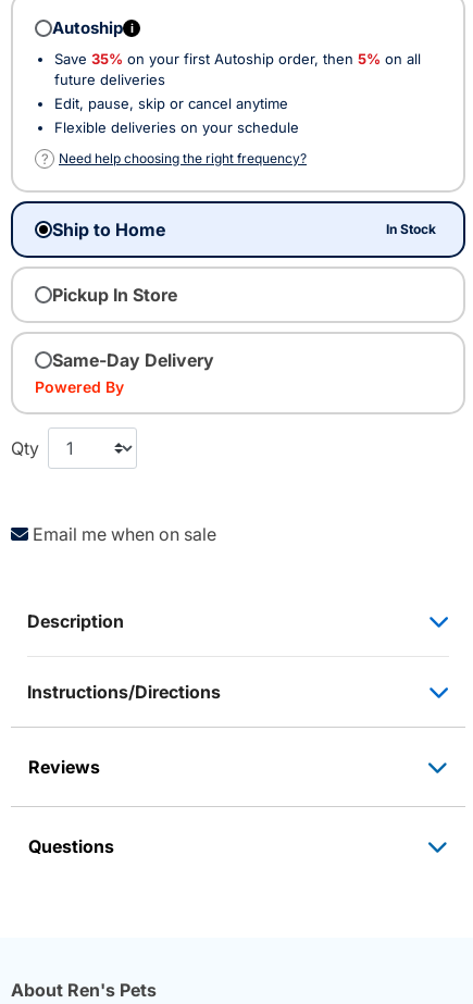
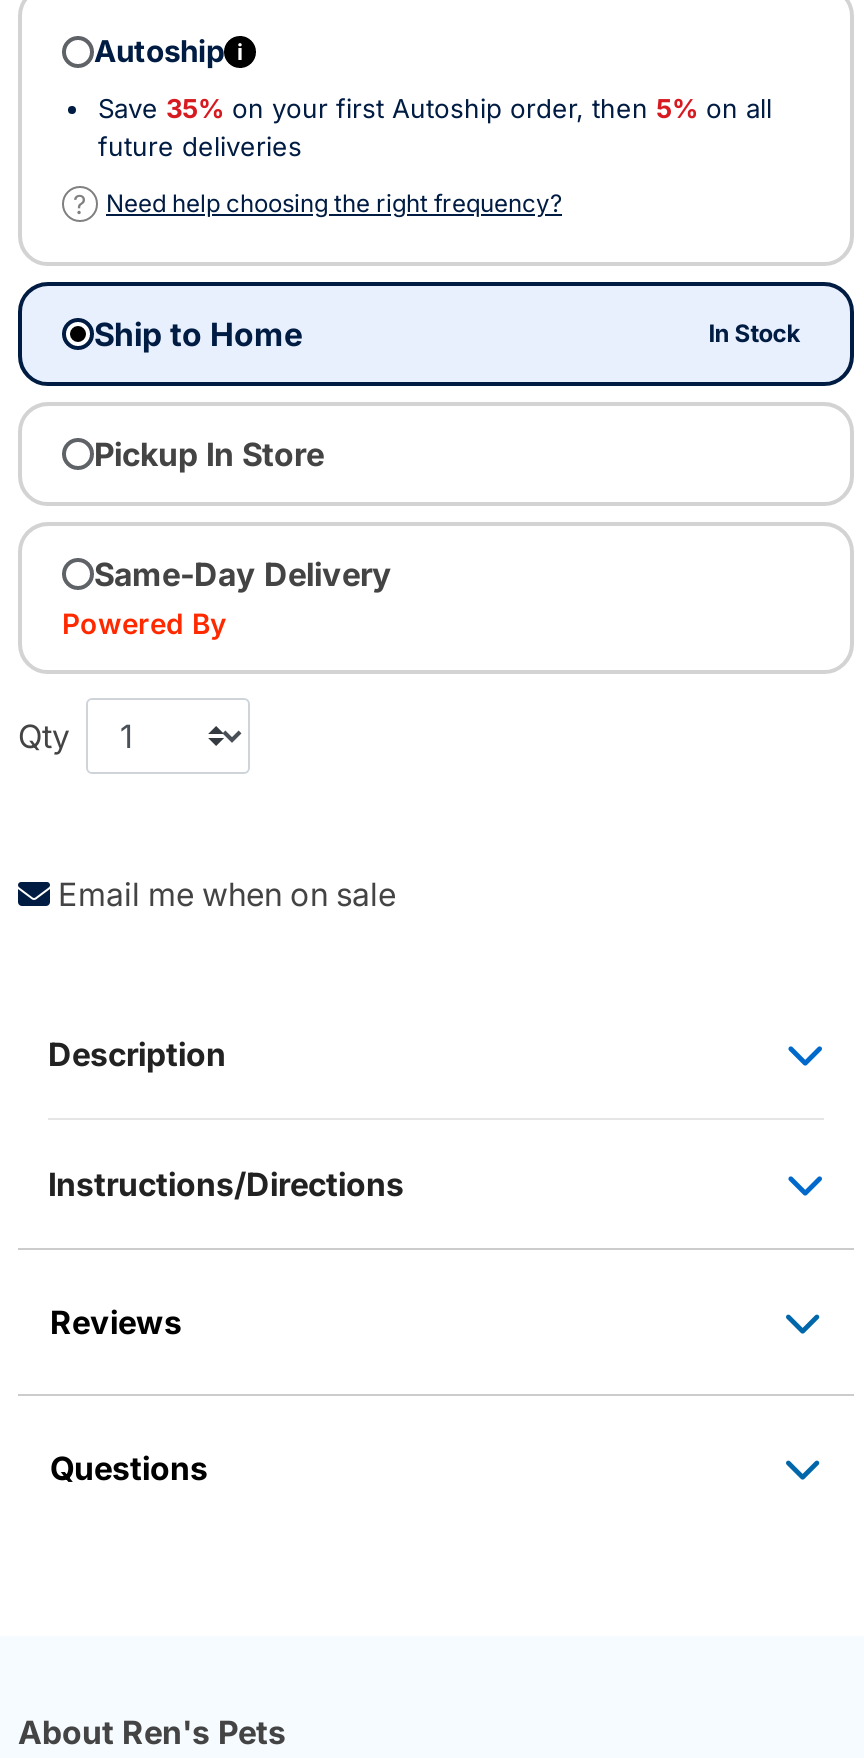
[54,95,299,136] Edit, pause, skip or cancel anytime | Flexible deliveries on your schedule -> none

